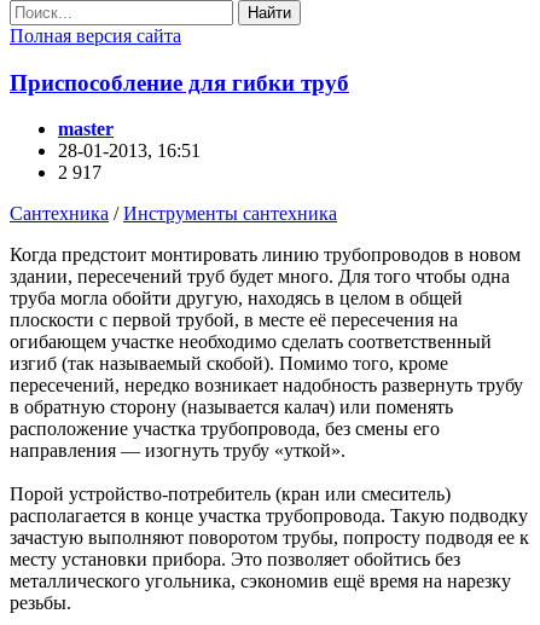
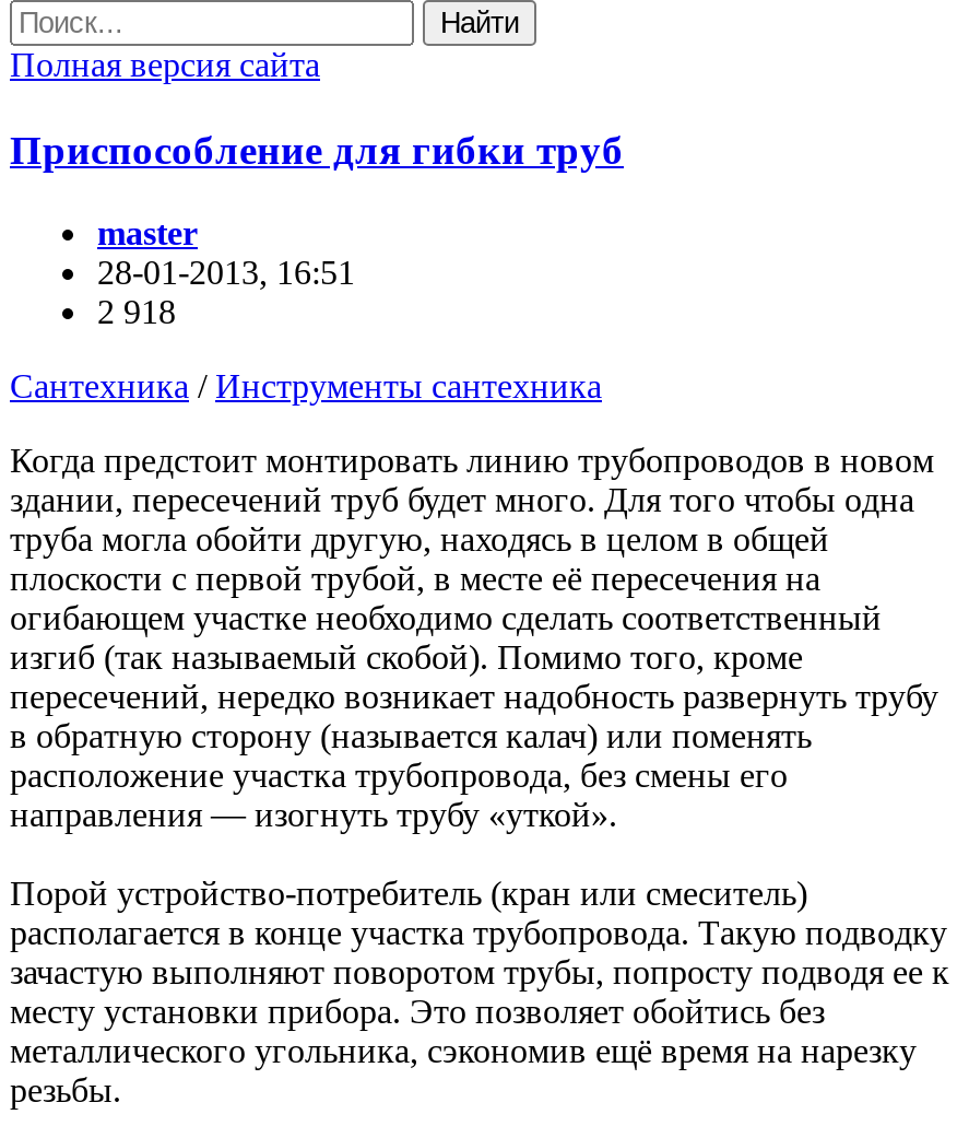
[58,162,101,183] 2 917 -> [97,294,176,331] 2 918

